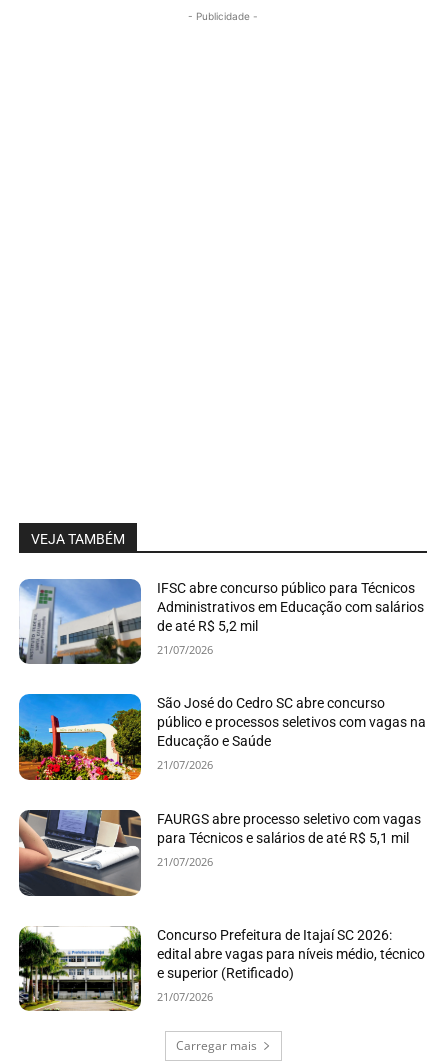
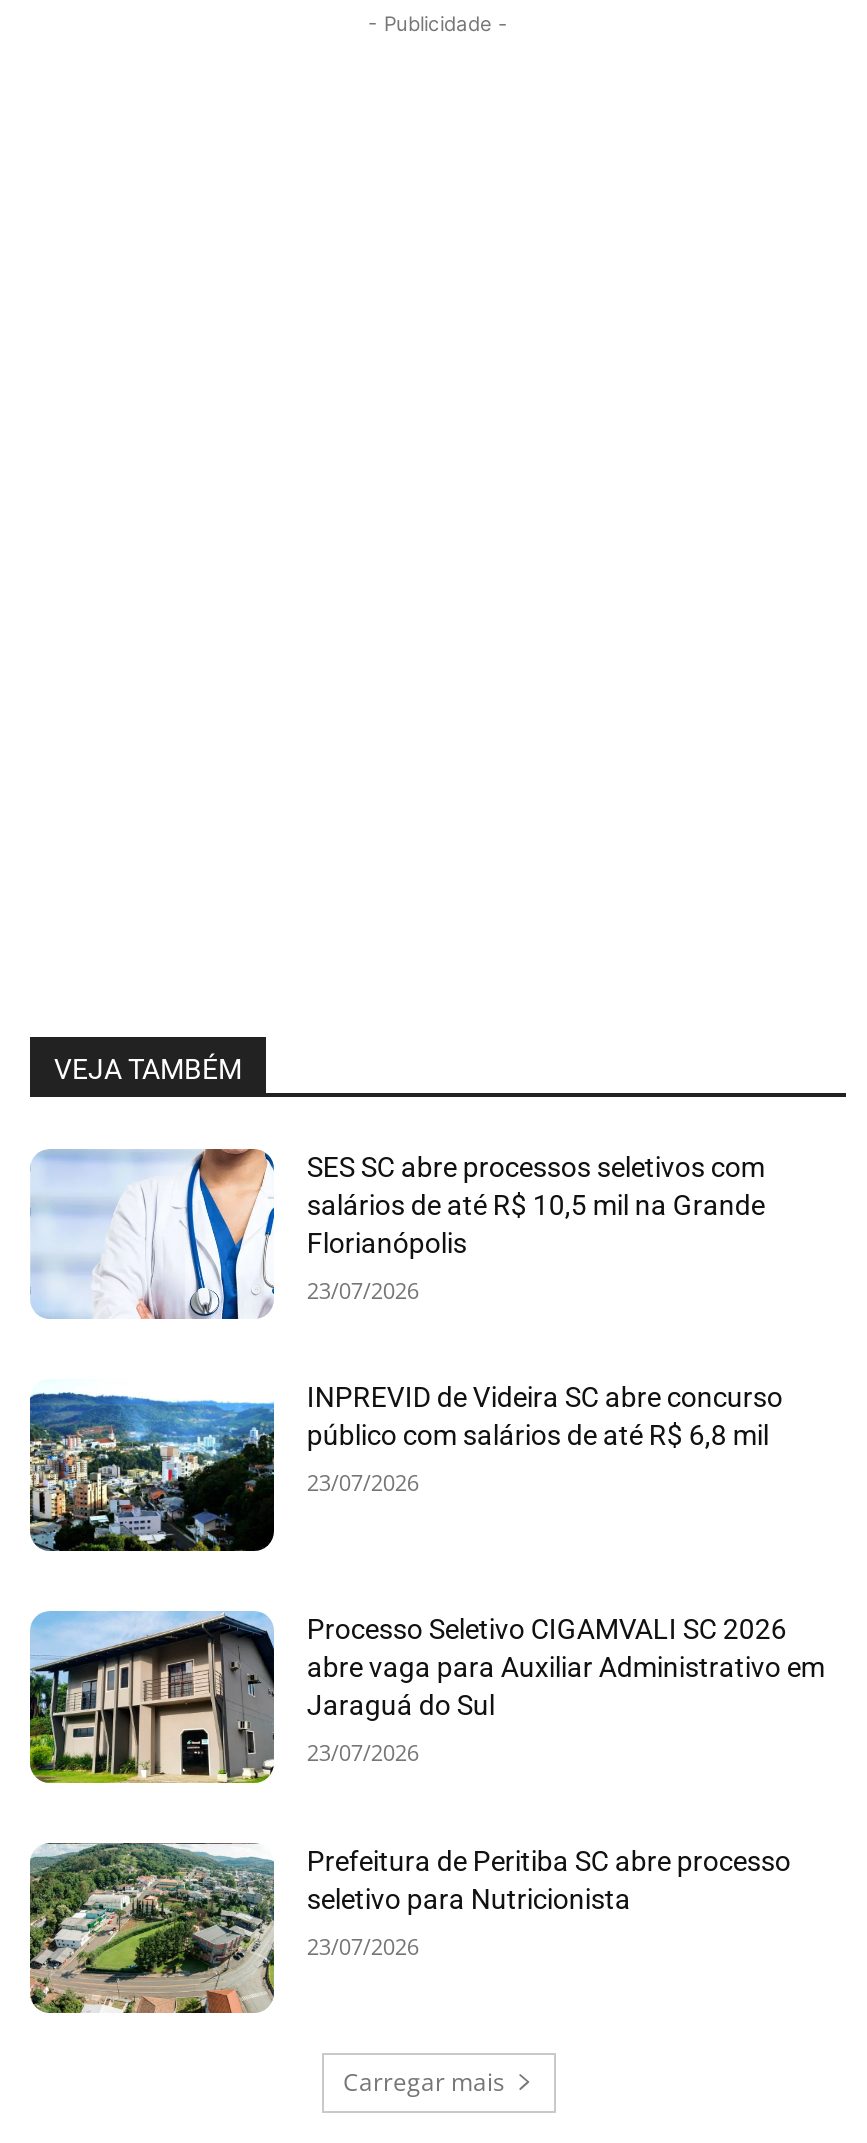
[18,578,424,665] [image] | IFSC abre concurso público para Técnicos | Administrativos em Educação com salários | de até R$ 5,2 mil -> [30,1147,765,1321] [image] | SES SC abre processos seletivos com | salários de até R$ 10,5 mil na Grande | Florianópolis
[157,642,213,657] 21/07/2026 -> [307,1275,419,1305] 23/07/2026
[18,693,426,781] [image] | São José do Cedro SC abre concurso | público e processos seletivos com vagas na | Educação e Saúde -> [28,1379,783,1553] [image] | INPREVID de Videira SC abre concurso | público com salários de até R$ 6,8 mil
[157,757,213,772] 21/07/2026 -> [307,1468,419,1498] 23/07/2026
[18,809,421,897] [image] | FAURGS abre processo seletivo com vagas | para Técnicos e salários de até R$ 5,1 mil -> [28,1611,825,1785] [image] | Processo Seletivo CIGAMVALI SC 2026 | abre vaga para Auxiliar Administrativo em | Jaraguá do Sul
[157,854,213,869] 21/07/2026 -> [307,1737,419,1767] 23/07/2026
[18,926,425,1012] [image] | Concurso Prefeitura de Itajaí SC 2026: | edital abre vagas para níveis médio, técnico | e superior (Retificado) -> [28,1841,791,2015] [image] | Prefeitura de Peritiba SC abre processo | seletivo para Nutricionista
[157,989,213,1004] 21/07/2026 -> [307,1931,419,1961] 23/07/2026

